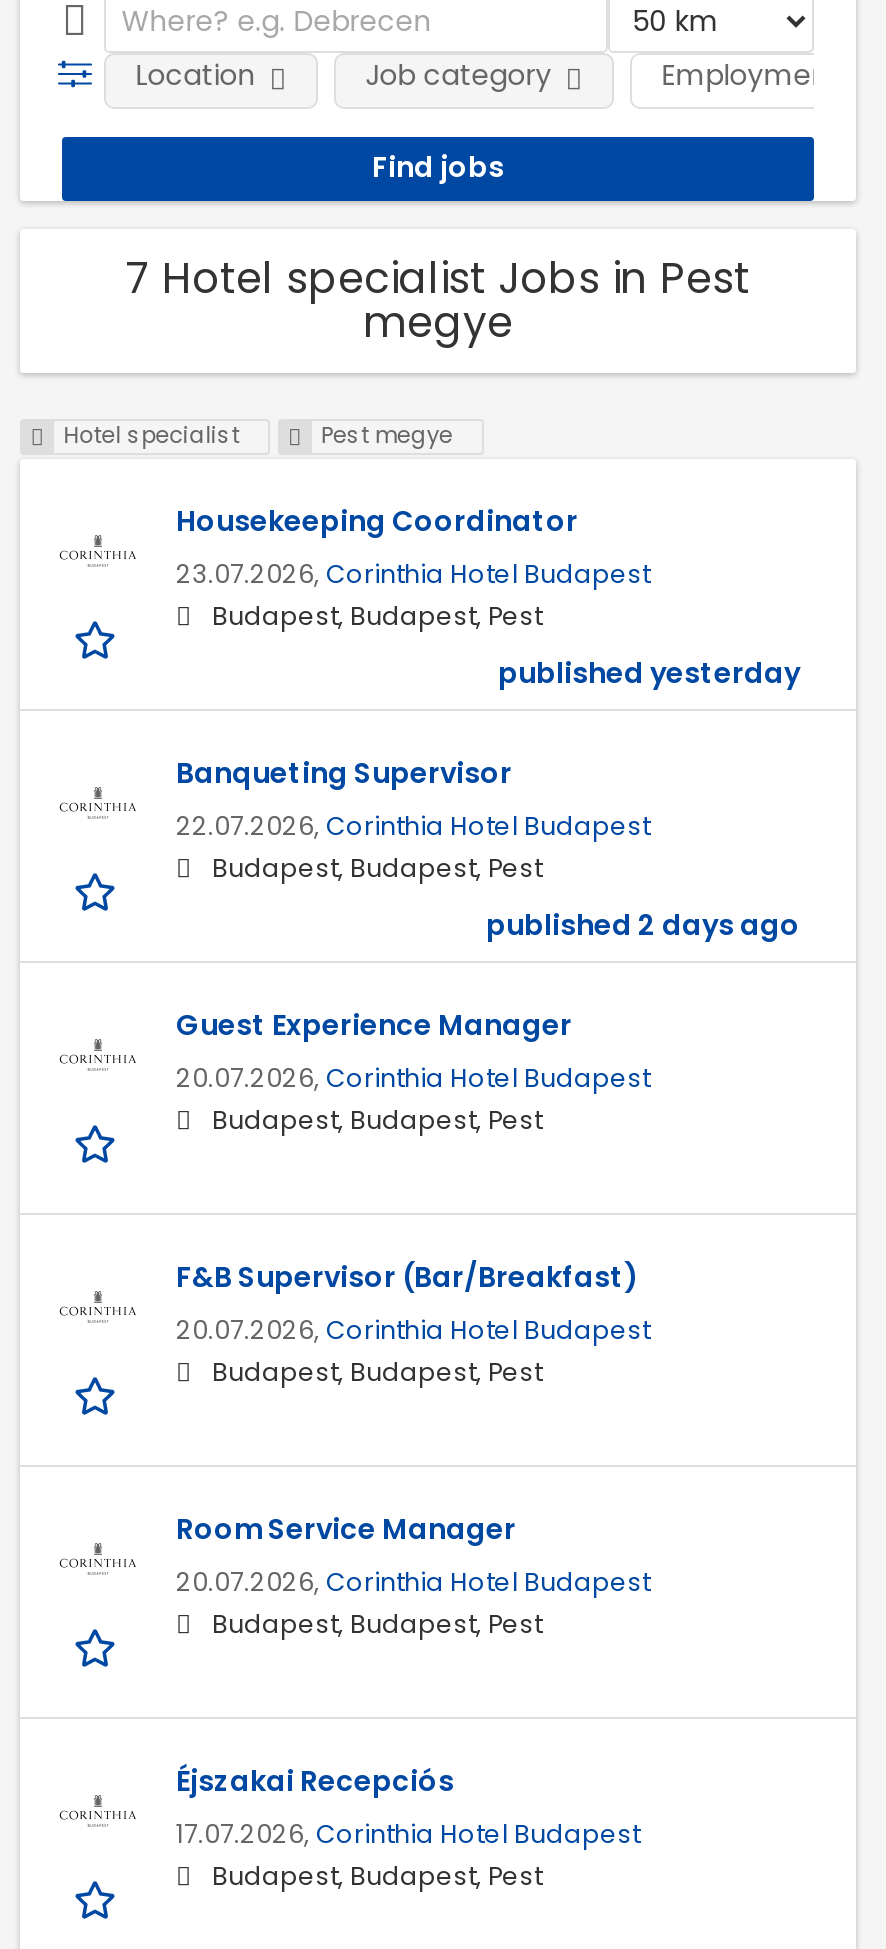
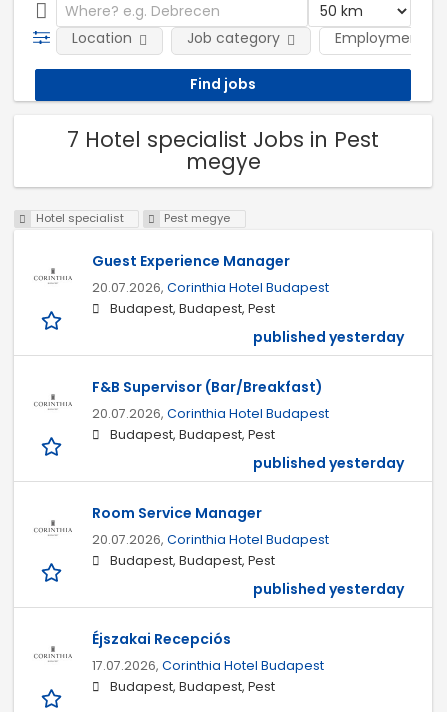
[176,502,800,946] Housekeeping Coordinator | 23.07.2026, Corinthia Hotel Budapest | Budapest, Budapest, Pest | published yesterday | Banqueting Supervisor | 22.07.2026, Corinthia Hotel Budapest | Budapest, Budapest, Pest | published 2 days ago -> none
none -> [253,327,404,347] published yesterday
none -> [253,453,404,473] published yesterday
none -> [253,579,404,599] published yesterday

